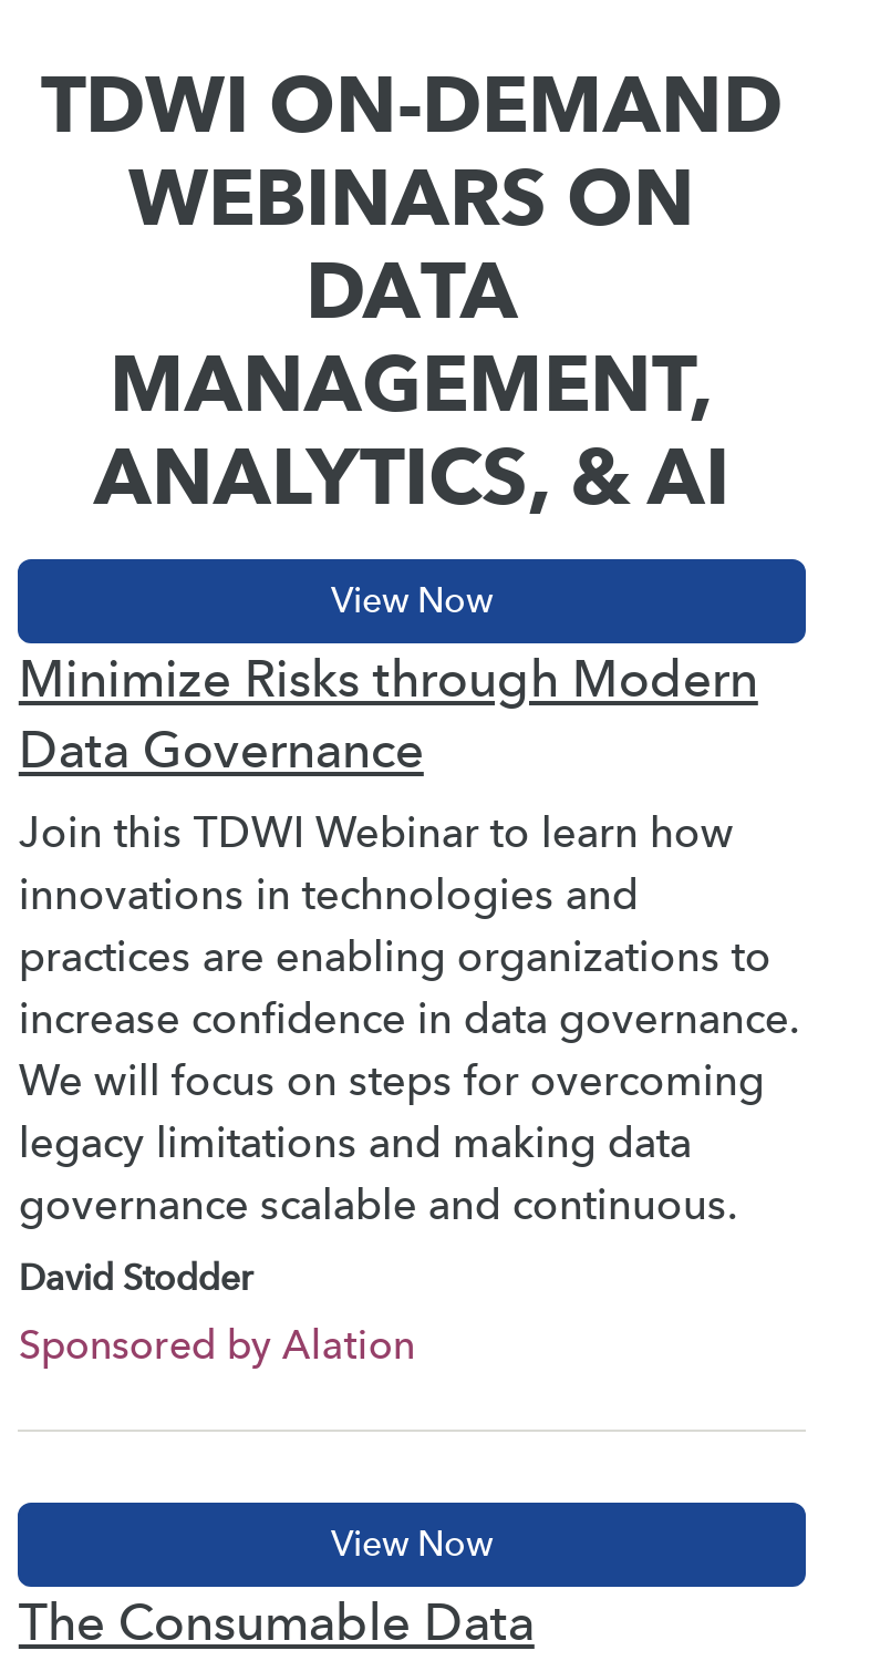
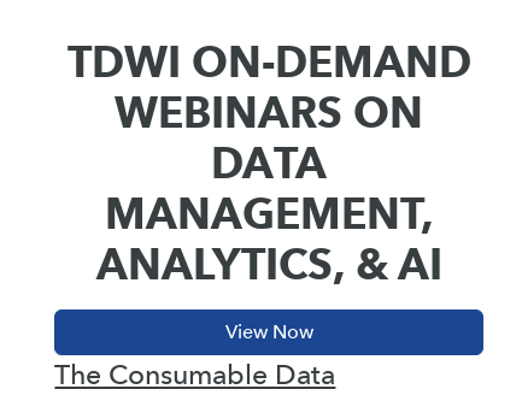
[19,647,798,1370] Minimize Risks through Modern | Data Governance | Join this TDWI Webinar to learn how | innovations in technologies and | practices are enabling organizations to | increase confidence in data governance. | We will focus on steps for overcoming | legacy limitations and making data | governance scalable and continuous. | David Stodder | Sponsored by Alation -> none

